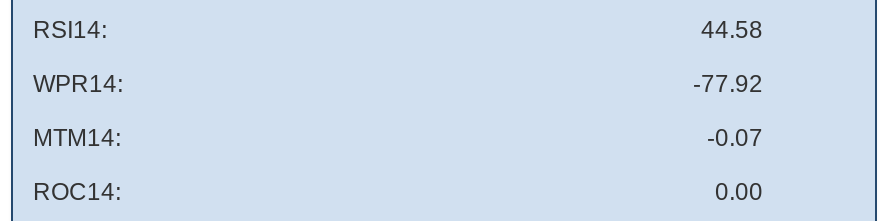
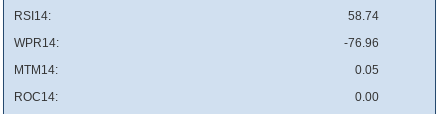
[701,16,763,44] 44.58 -> [348,9,379,23] 58.74
[693,70,763,98] -77.92 -> [344,36,379,50] -76.96
[707,124,763,152] -0.07 -> [355,63,379,77] 0.05

